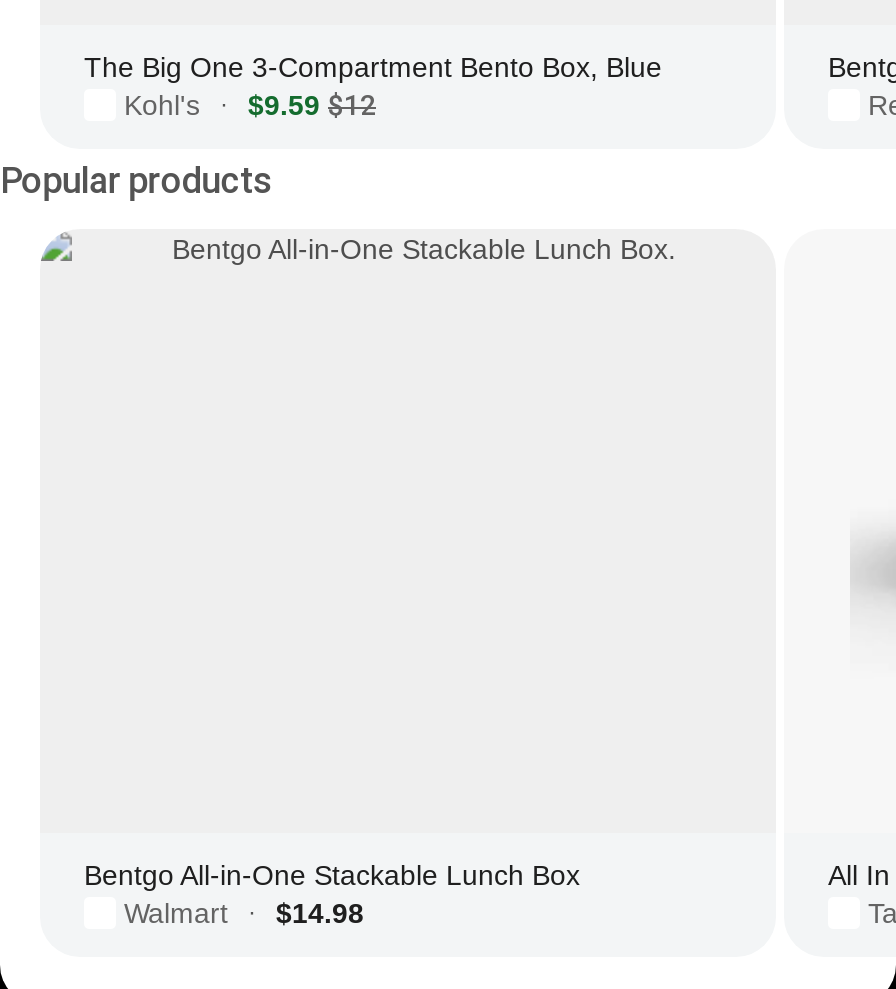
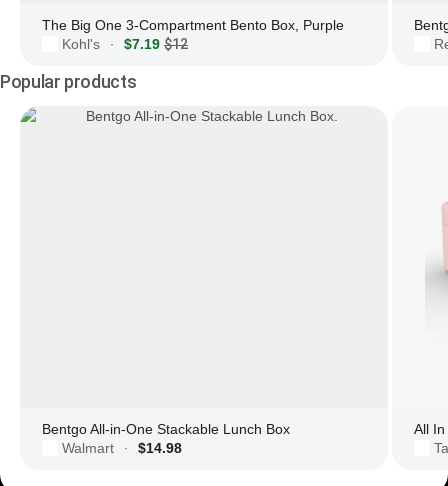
[84,51,662,83] The Big One 3-Compartment Bento Box, Blue -> [42,17,344,33] The Big One 3-Compartment Bento Box, Purple
[248,89,376,121] $9.59 $12 -> [124,36,188,52] $7.19 $12

